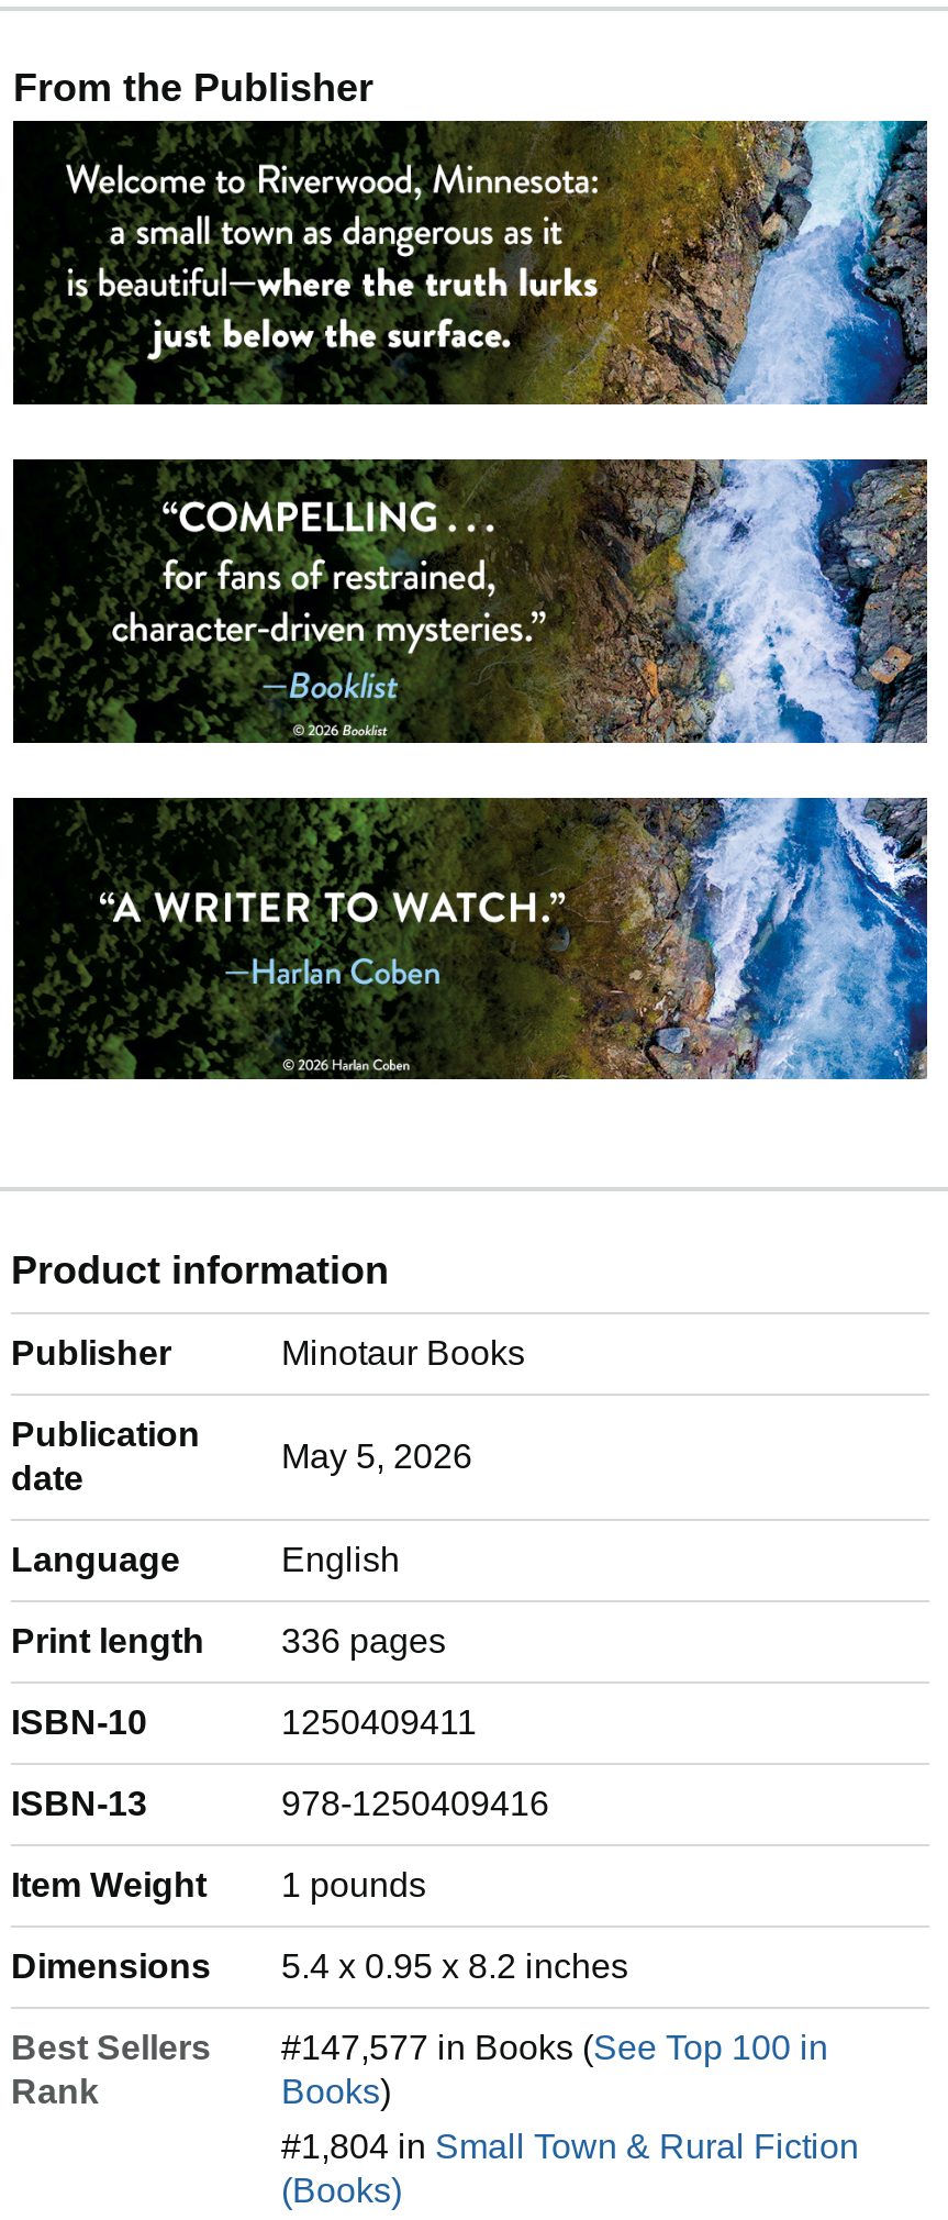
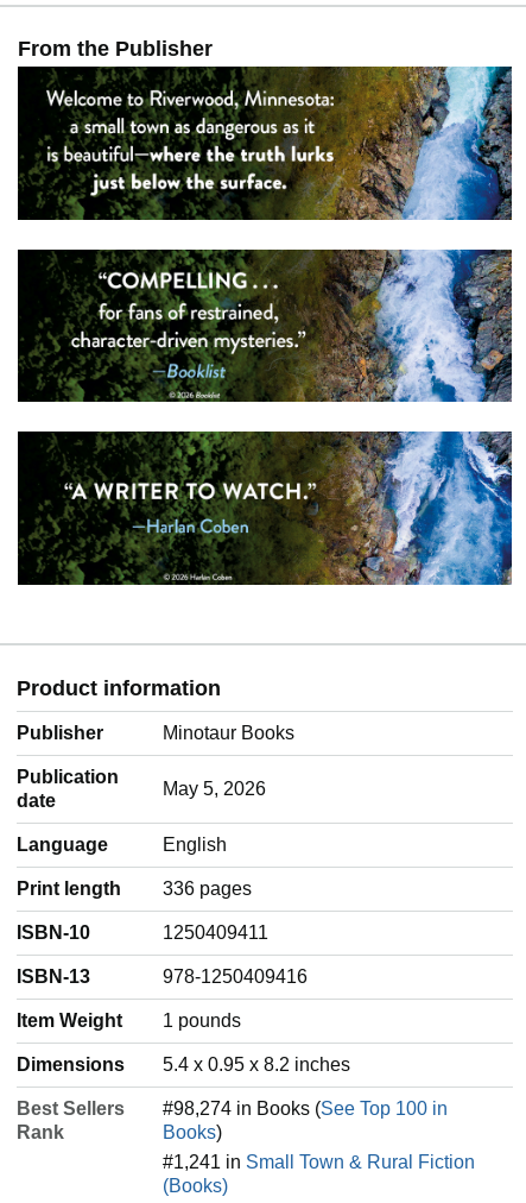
[281,2029,828,2066] #147,577 in Books (See Top 100 in -> [163,1098,448,1119] #98,274 in Books (See Top 100 in
[281,2128,859,2165] #1,804 in Small Town & Rural Fiction -> [163,1152,475,1172] #1,241 in Small Town & Rural Fiction

